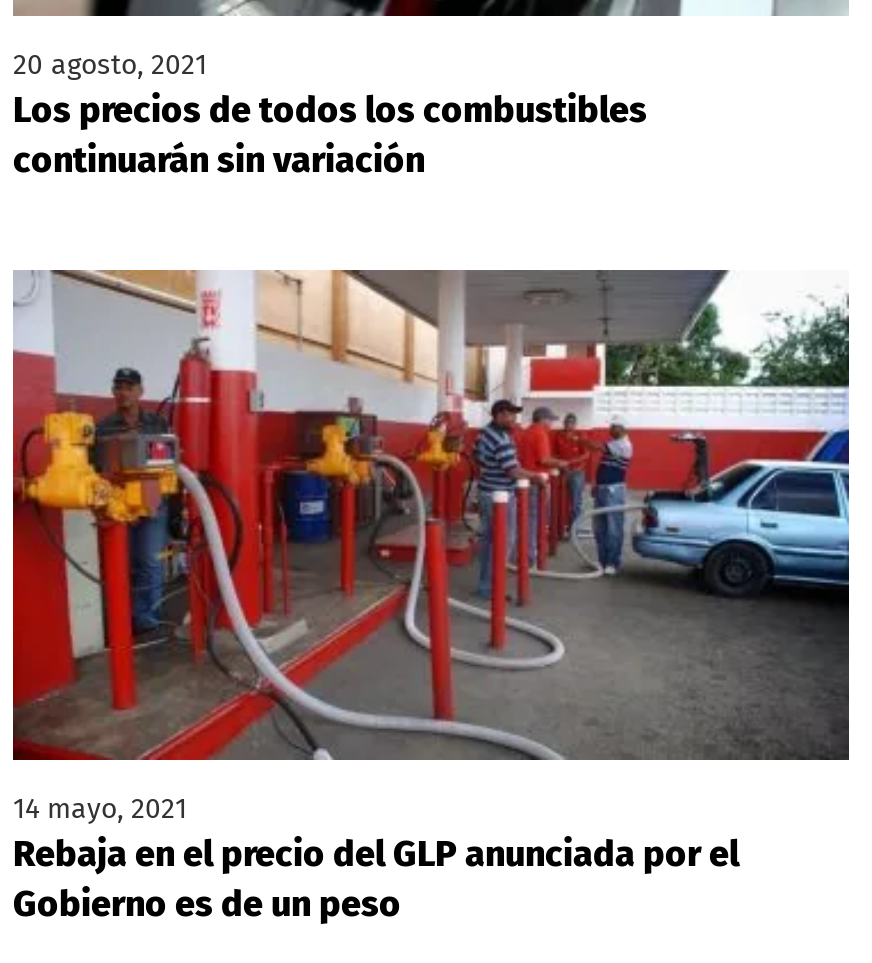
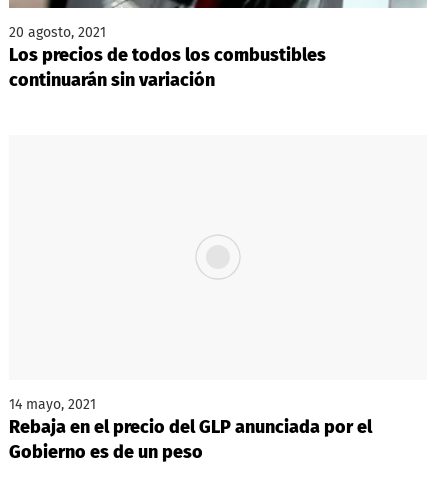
[11,268,851,762] [image] -> none

